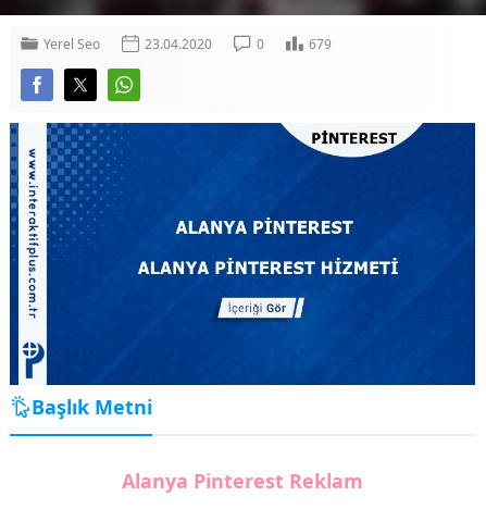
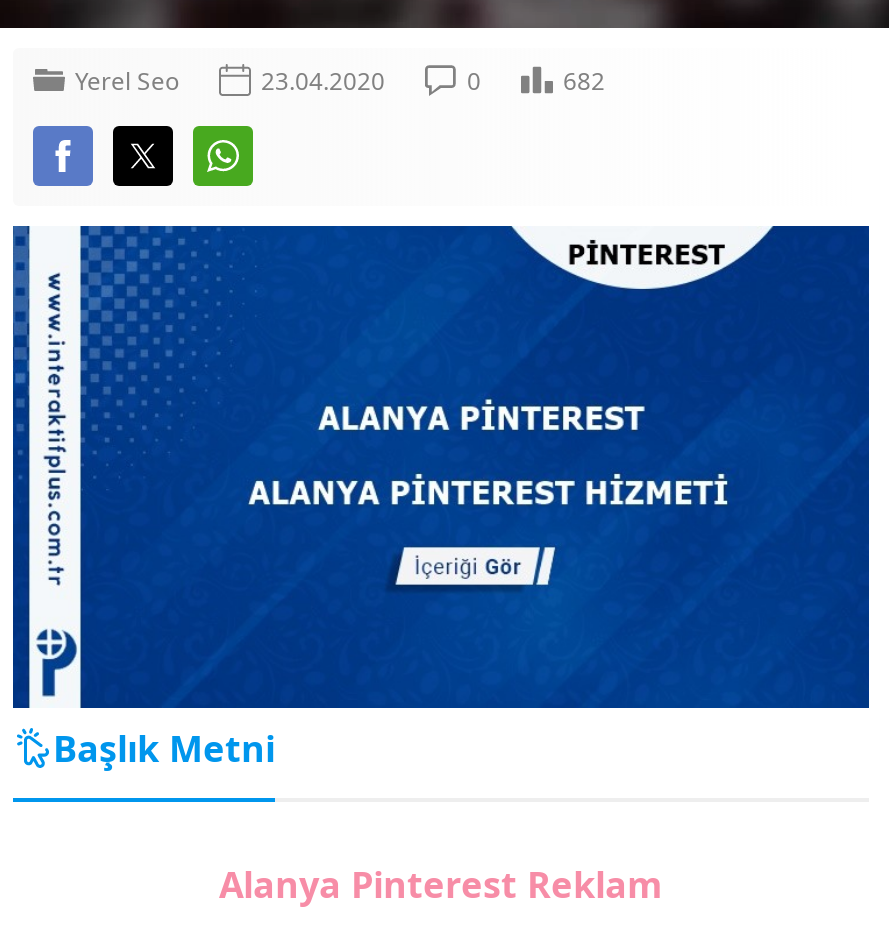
[309,35,332,53] 679 -> [563,64,605,98] 682

